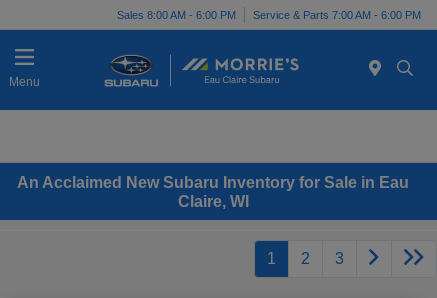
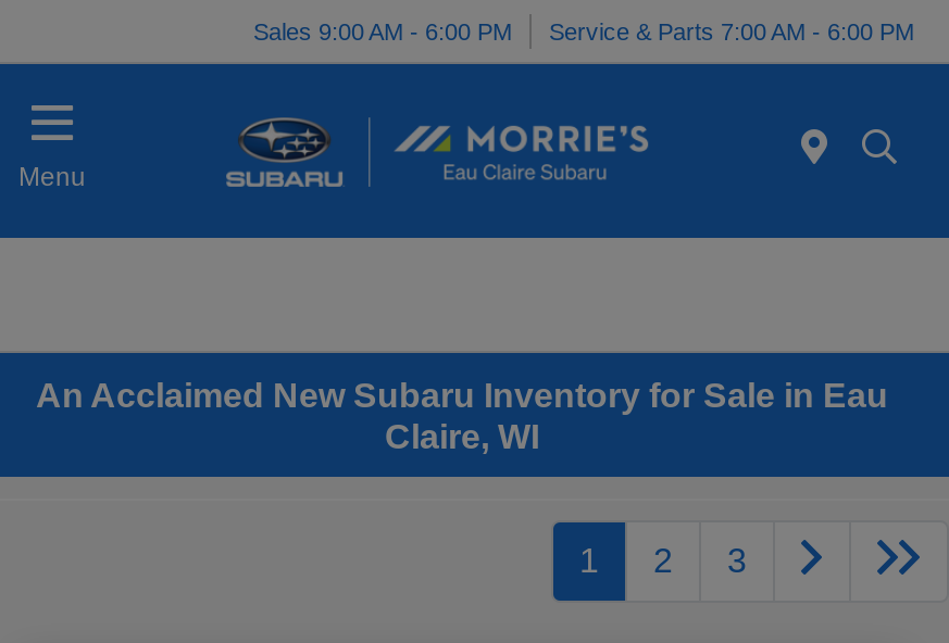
[117,8,421,20] Sales 8:00 AM - 6:00 PM Service & Parts 7:00 AM - 6:00 PM -> [253,17,914,43] Sales 9:00 AM - 6:00 PM Service & Parts 7:00 AM - 6:00 PM

